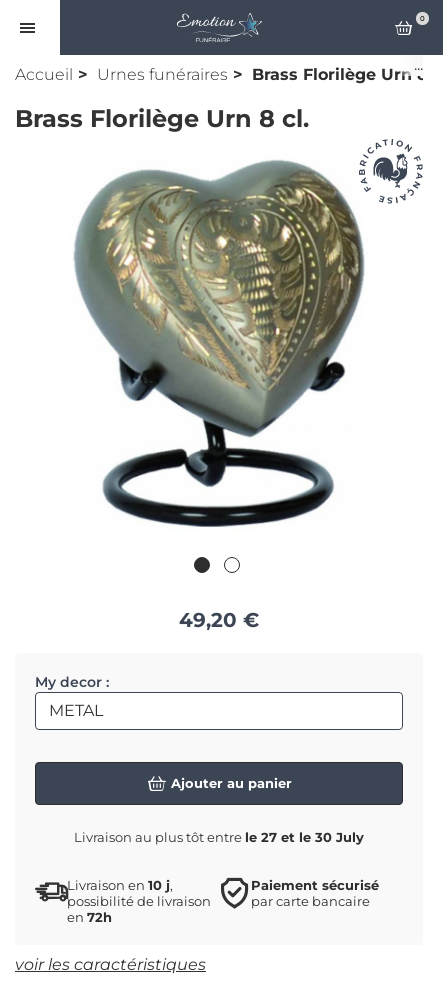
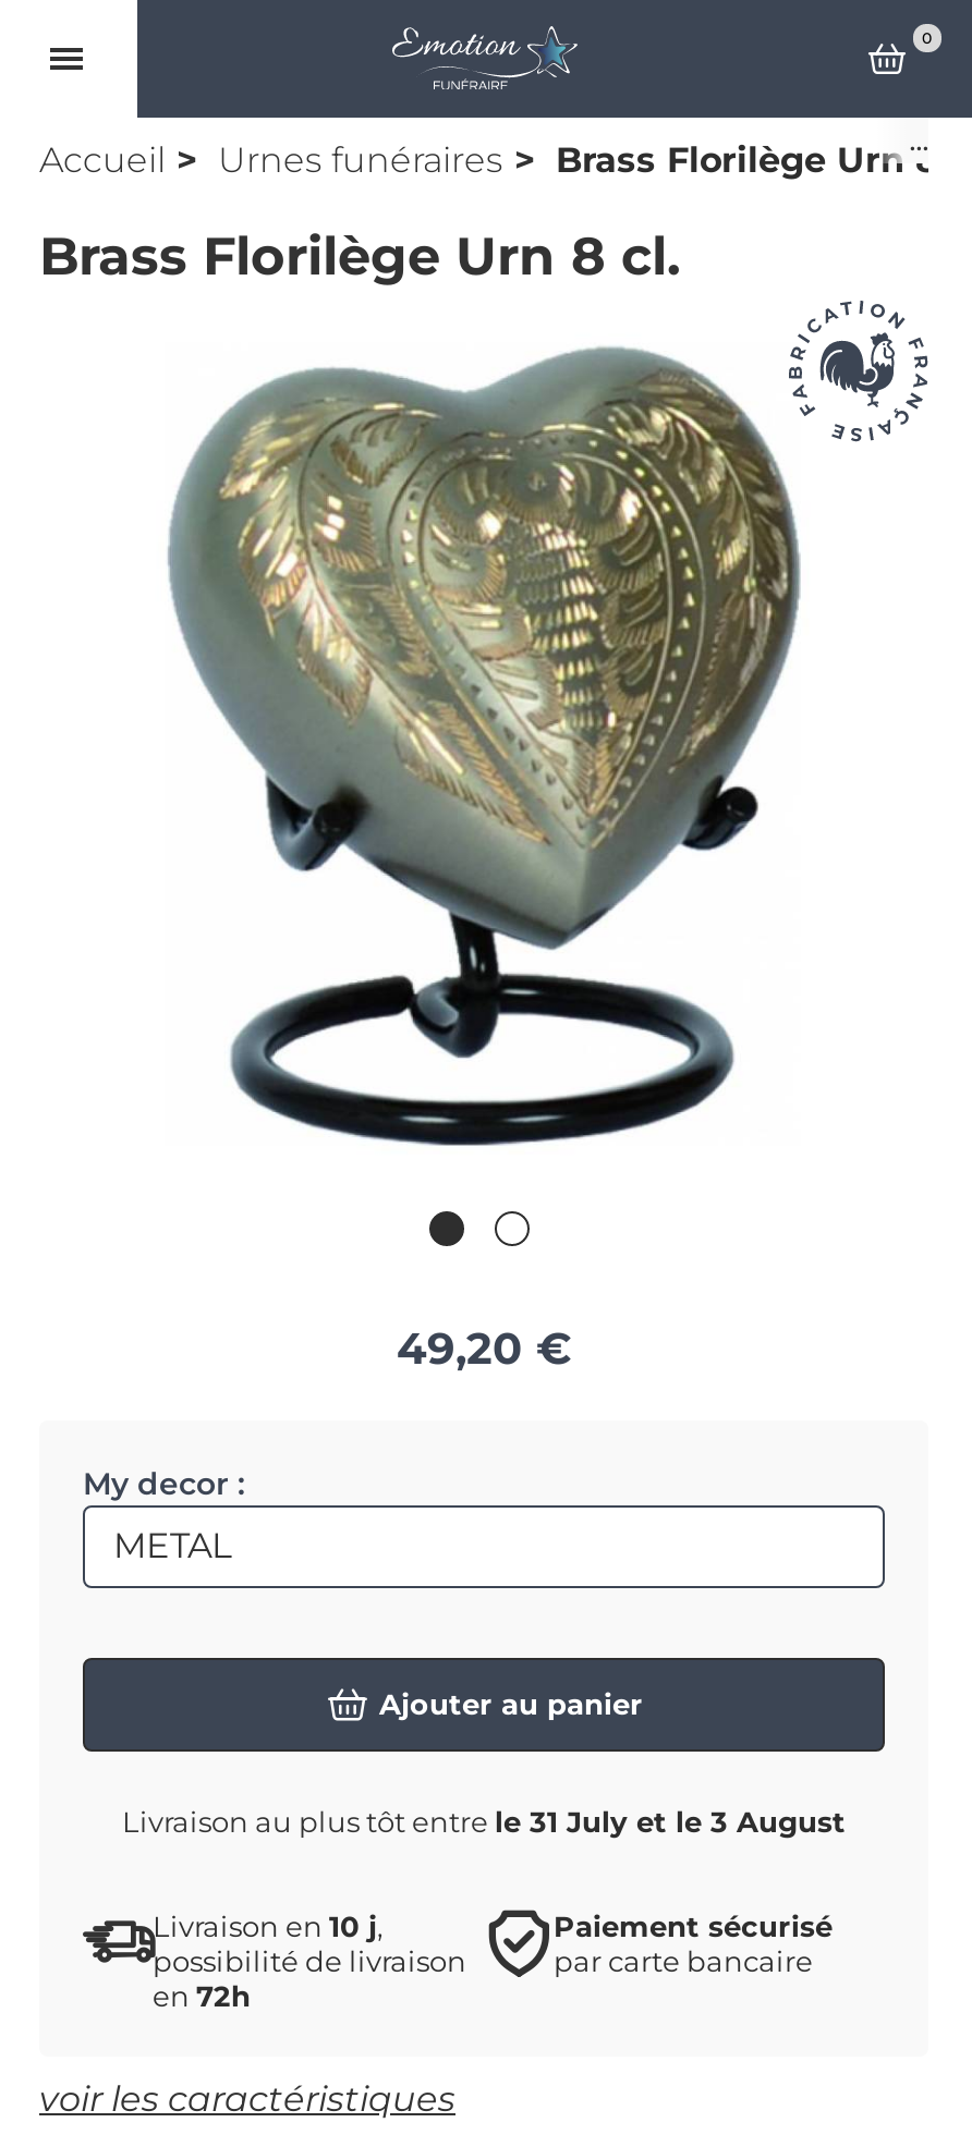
[74,829,364,845] Livraison au plus tôt entre le 27 et le 30 July -> [122,1804,846,1839] Livraison au plus tôt entre le 31 July et le 3 August

